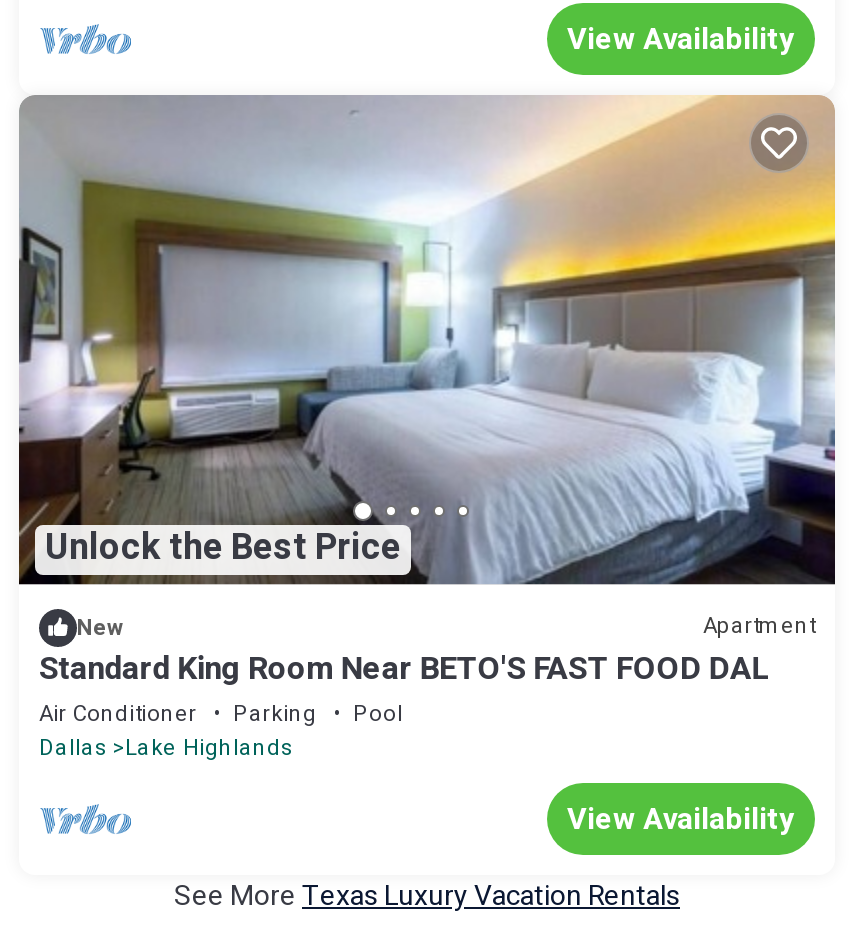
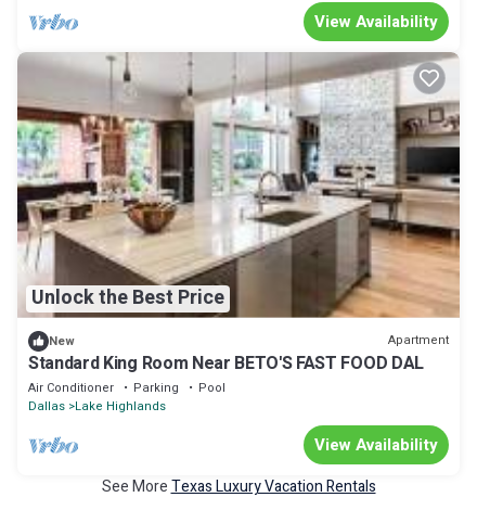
[17,95,837,587] [image] -> [16,51,461,319] [image]

